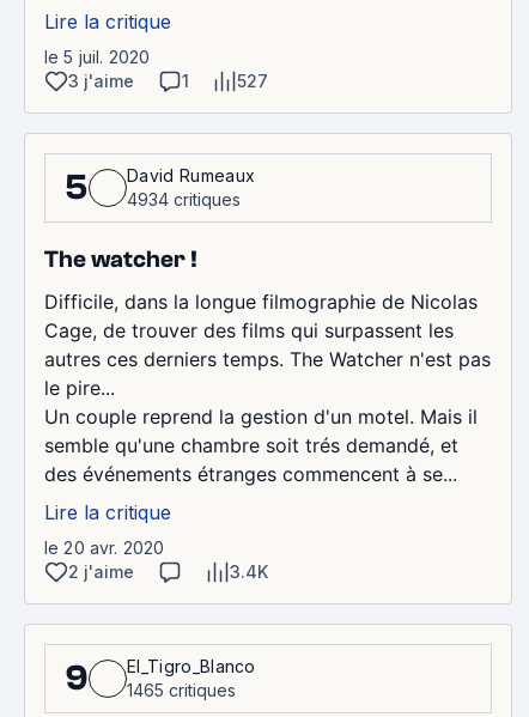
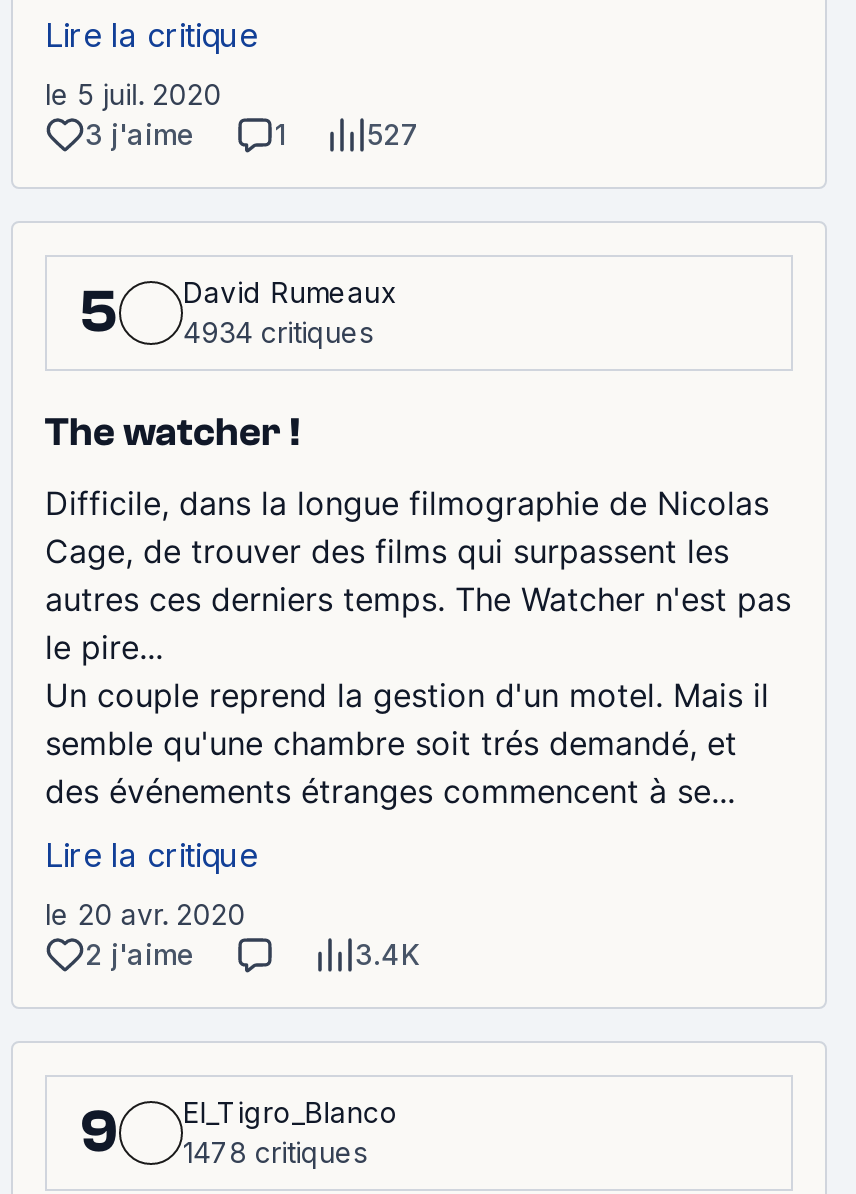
[65,655,256,700] 9 1465 critiques El_Tigro_Blanco -> [79,1094,399,1168] 9 1478 critiques El_Tigro_Blanco

